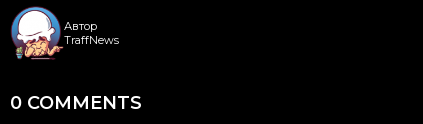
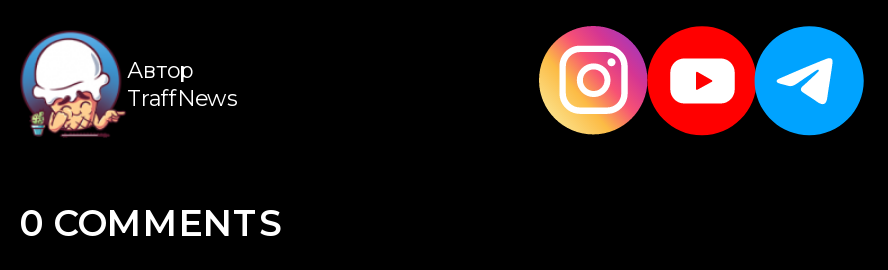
none -> [537,24,867,138] [image]

